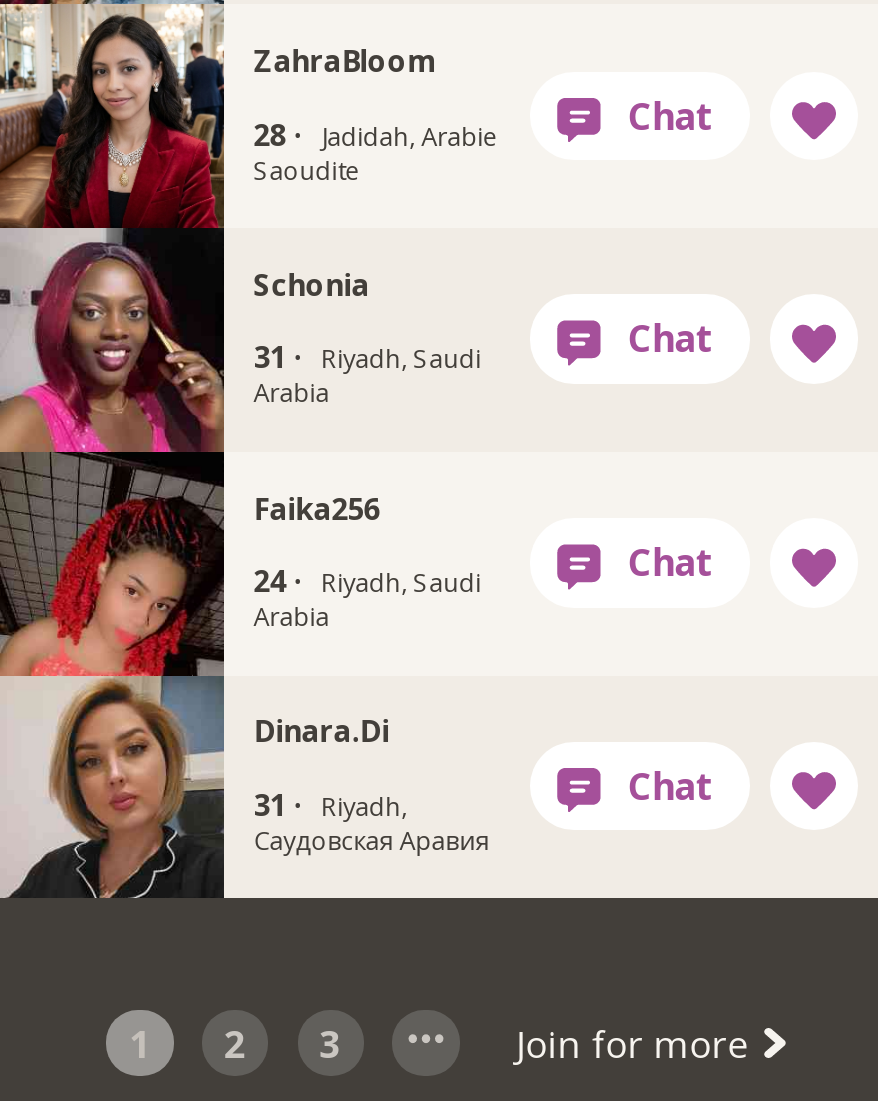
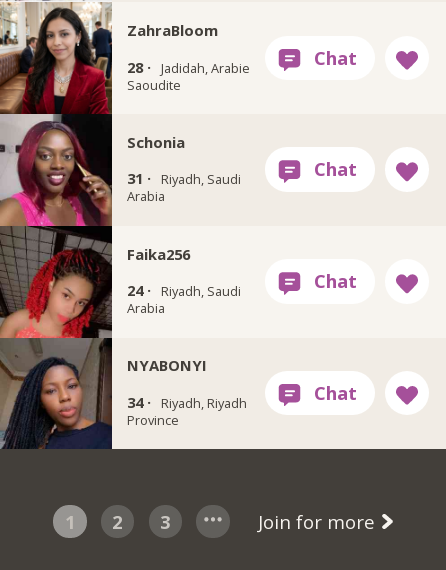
[6,674,389,900] [image] | Dinara.Di -> [3,337,207,449] [image] | NYABONYI
[253,783,489,857] 31 · Riyadh, | Саудовская Аравия -> [127,392,247,429] 34 · Riyadh, Riyadh | Province

